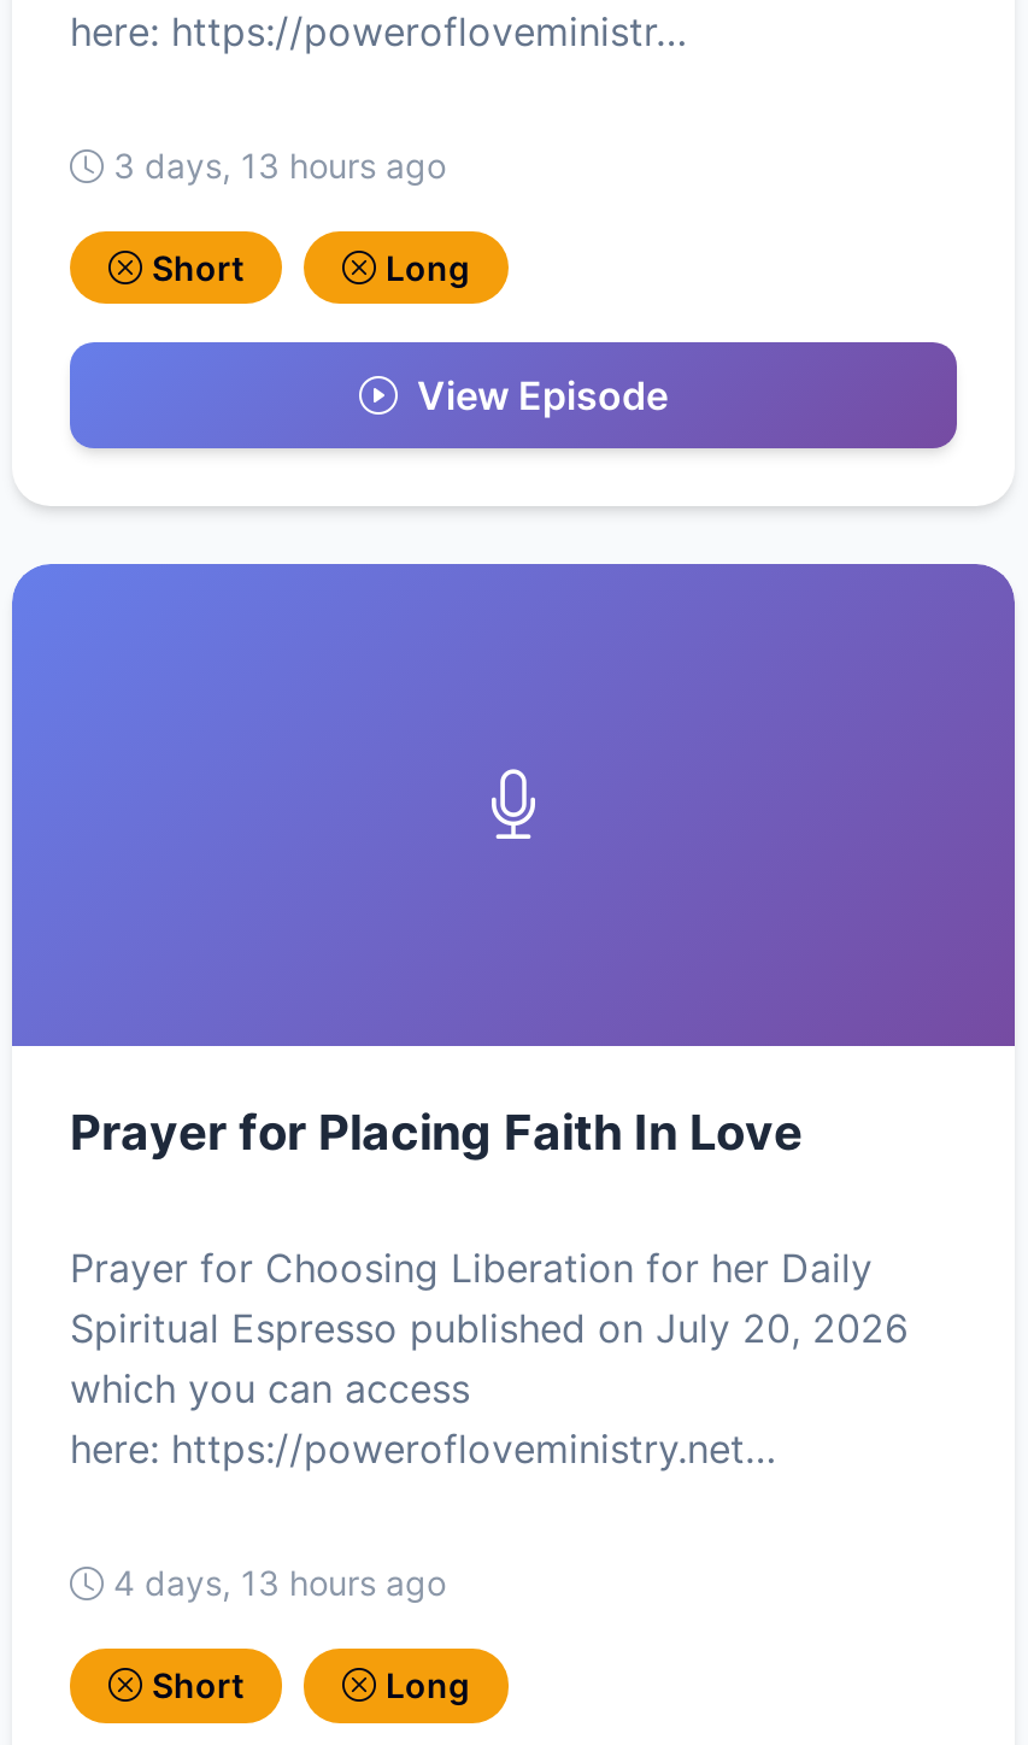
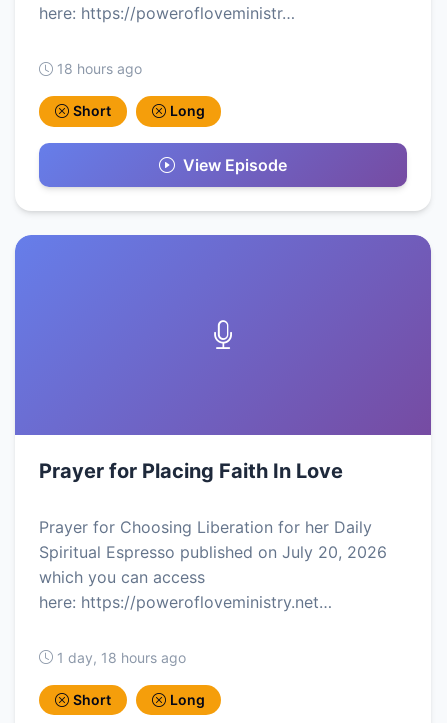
[113,146,446,187] 3 days, 13 hours ago -> [57,60,142,77] 18 hours ago
[113,1563,446,1604] 4 days, 13 hours ago -> [57,649,186,666] 1 day, 18 hours ago

